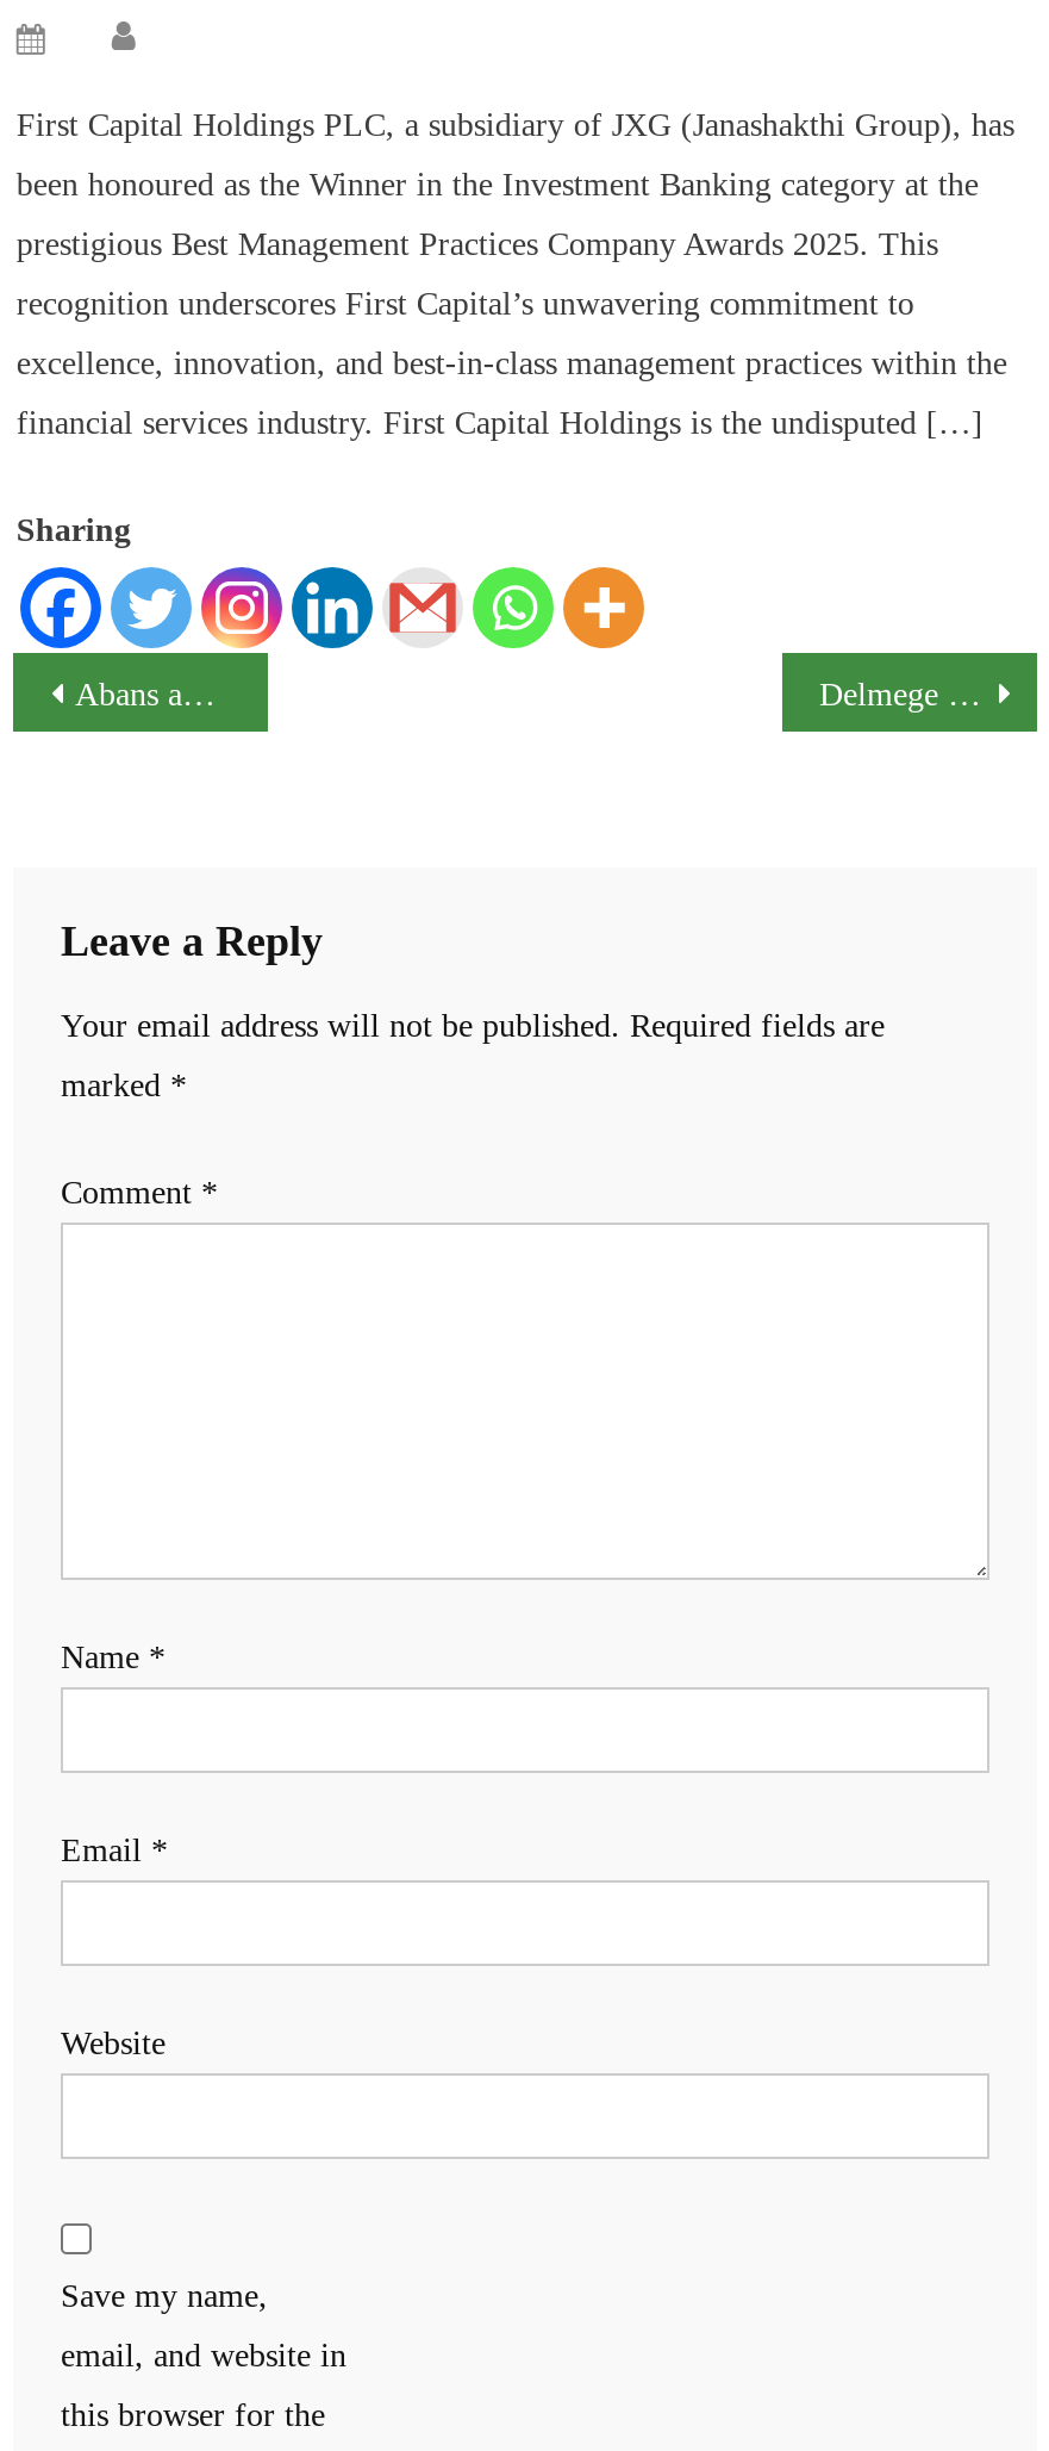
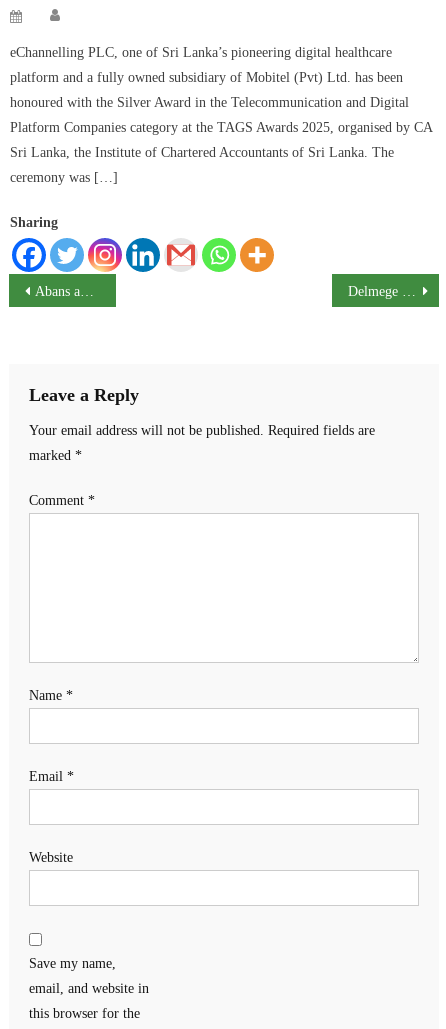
[16,107,1014,142] First Capital Holdings PLC, a subsidiary of JXG (Janashakthi Group), has -> [10,45,392,60] eChannelling PLC, one of Sri Lanka’s pioneering digital healthcare
[16,166,979,202] been honoured as the Winner in the Investment Banking category at the -> [10,70,403,85] platform and a fully owned subsidiary of Mobitel (Pvt) Ltd. has been
[16,226,938,261] prestigious Best Management Practices Company Awards 2025. This -> [10,95,409,110] honoured with the Silver Award in the Telecommunication and Digital
[16,285,914,321] recognition underscores First Capital’s unwavering commitment to -> [10,120,432,135] Platform Companies category at the TAGS Awards 2025, organised by CA
[16,345,1007,381] excellence, innovation, and best-in-class management practices within the -> [10,145,394,160] Sri Lanka, the Institute of Chartered Accountants of Sri Lanka. The
[16,404,983,440] financial services industry. First Capital Holdings is the undisputed […] -> [10,170,118,185] ceremony was […]

